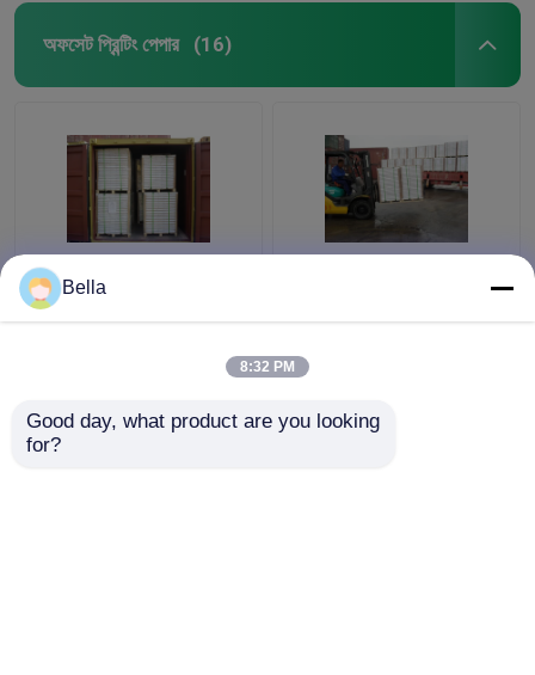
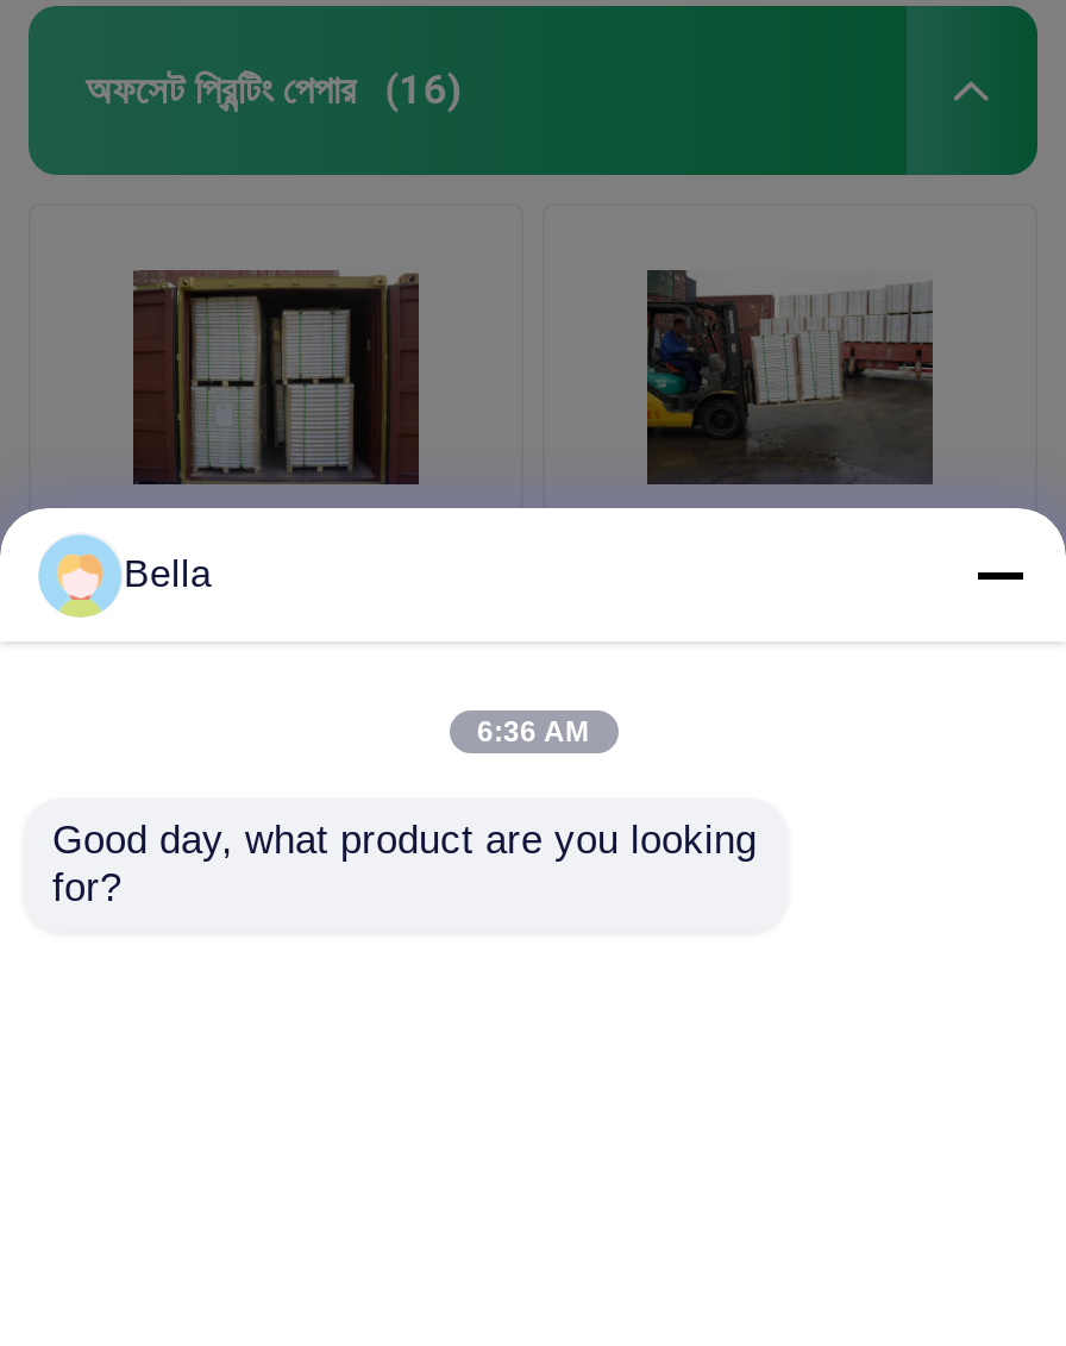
[240,358,295,375] 8:32 PM -> [477,715,589,749] 6:36 AM

